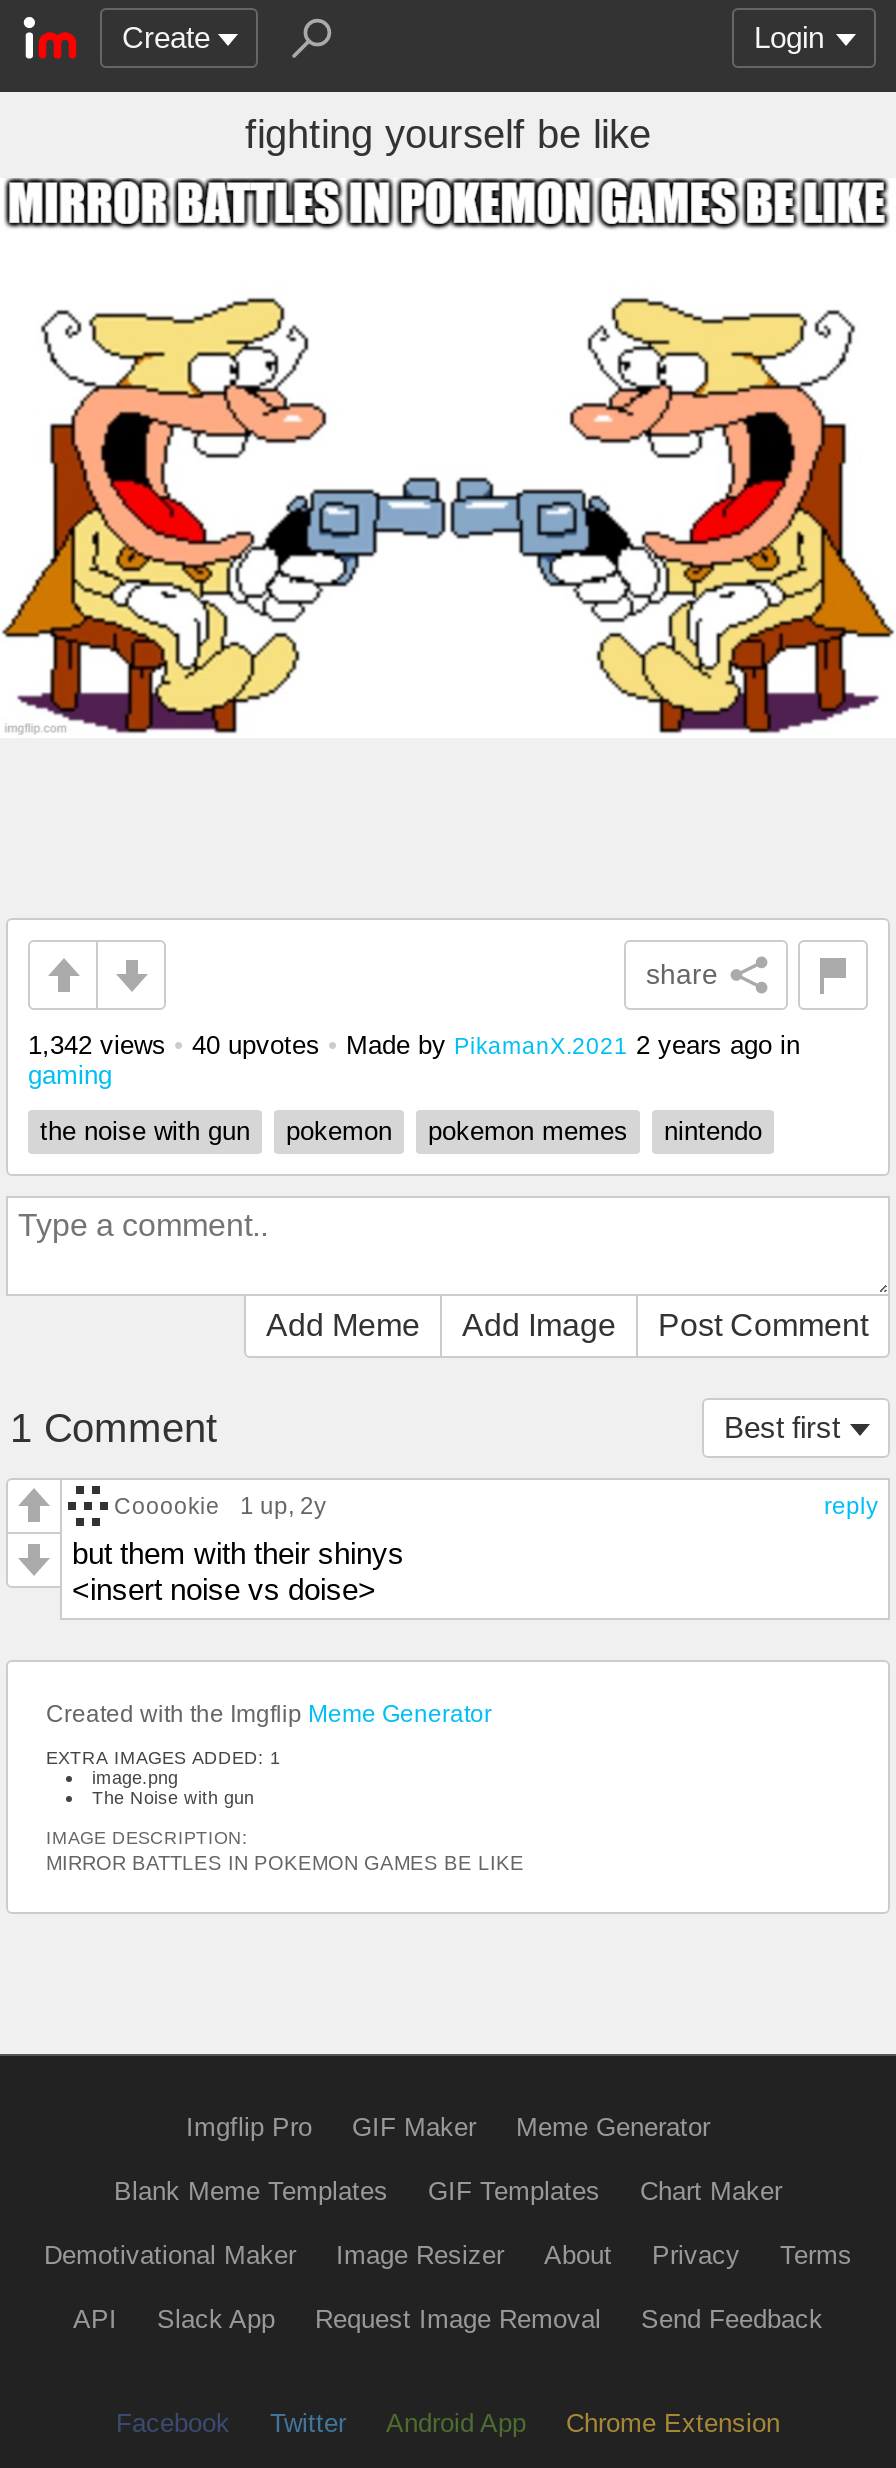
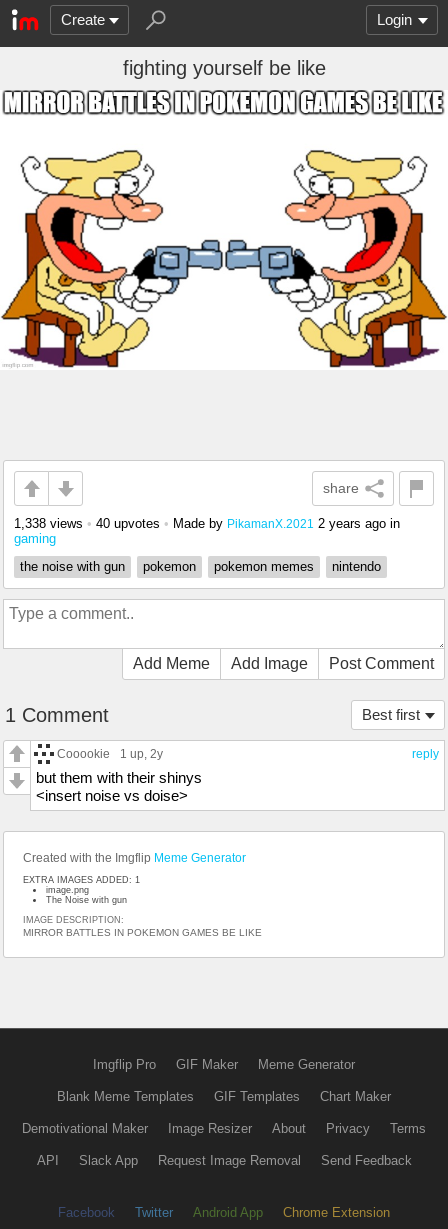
[28,1030,800,1060] 1,342 views • 40 upvotes • Made by PikamanX.2021 2 years ago in -> [14,516,400,531] 1,338 views • 40 upvotes • Made by PikamanX.2021 2 years ago in

